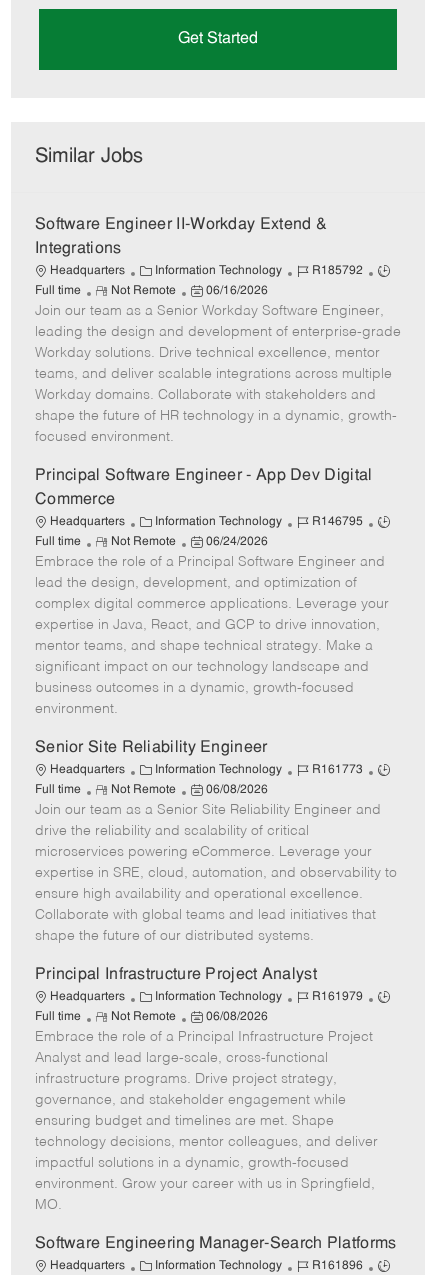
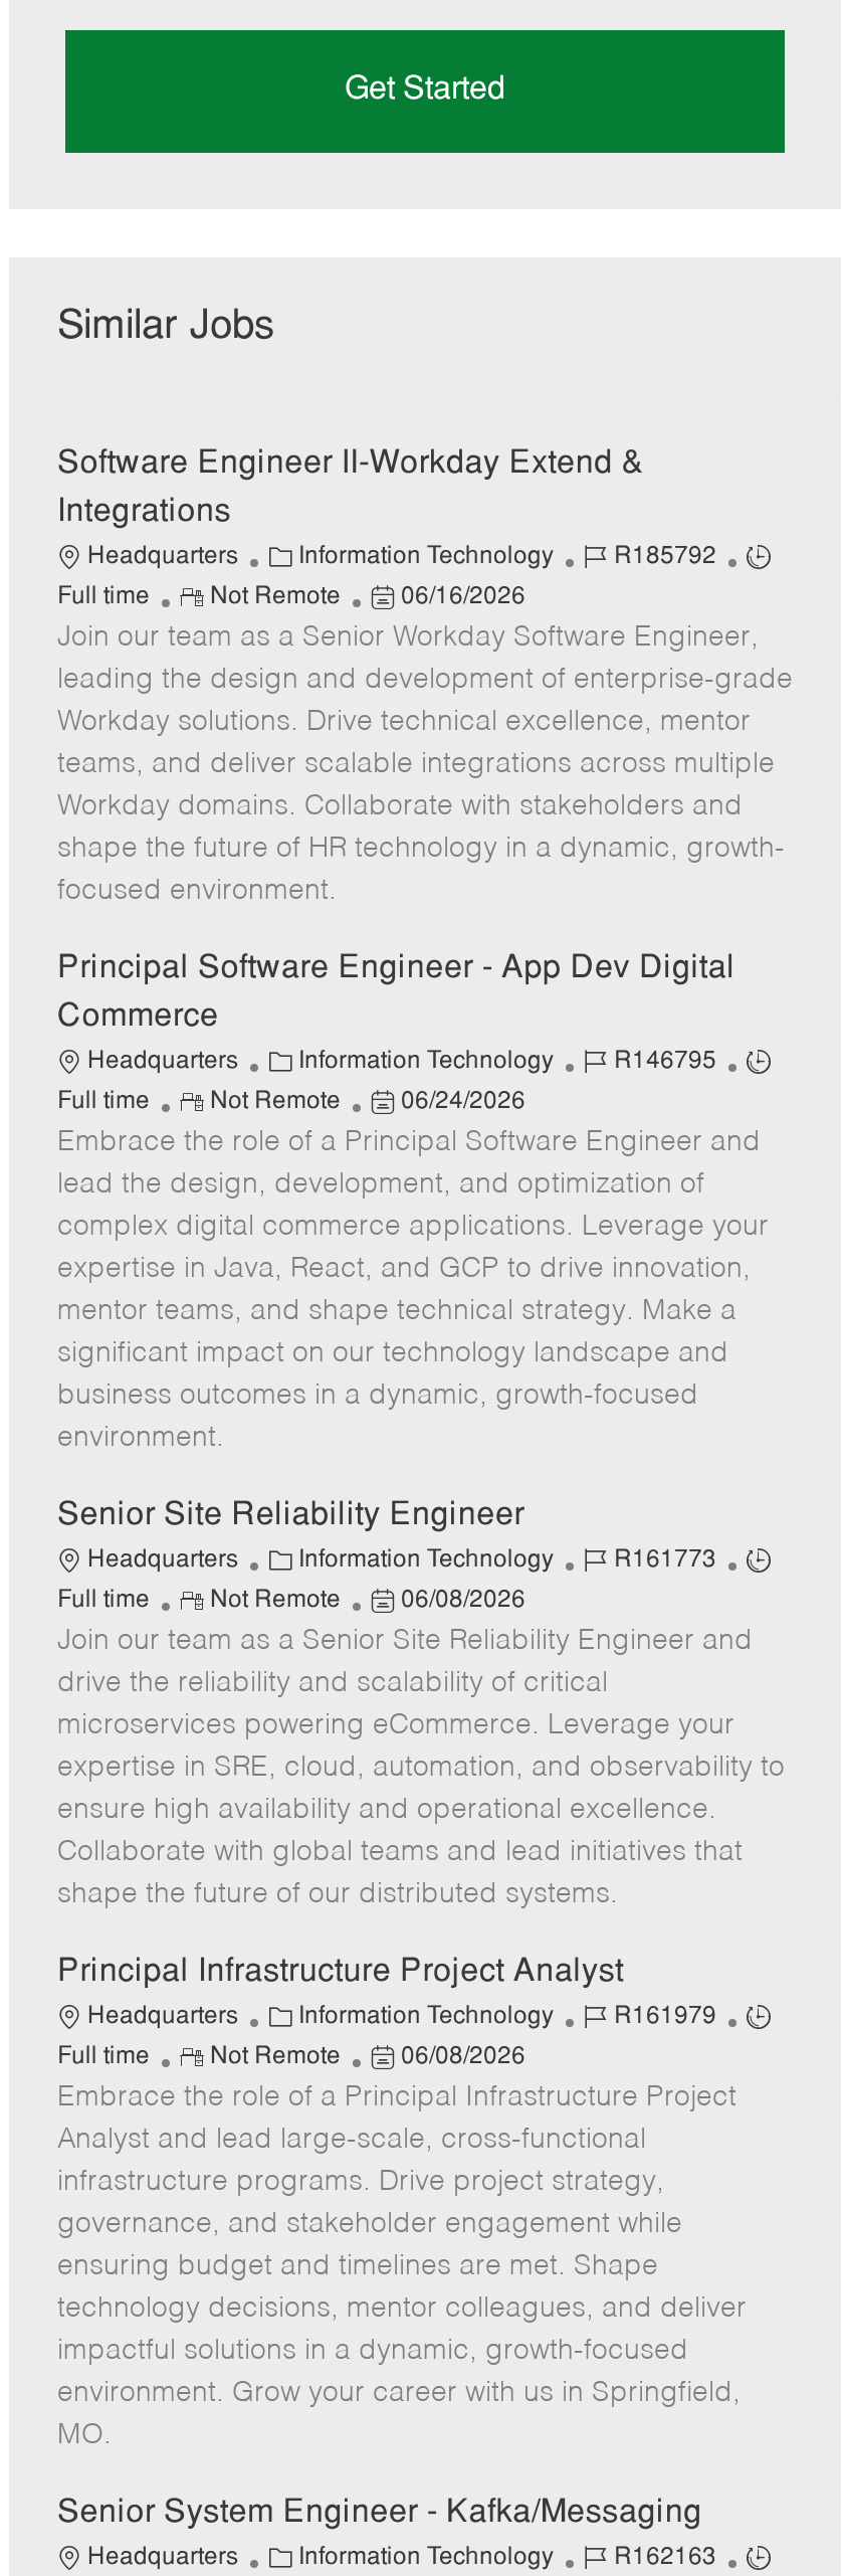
[35,1236,396,1252] Software Engineering Manager-Search Platforms -> [57,2498,702,2530] Senior System Engineer - Kafka/Messaging
[312,1260,363,1272] R161896 -> [614,2546,716,2570] R162163

